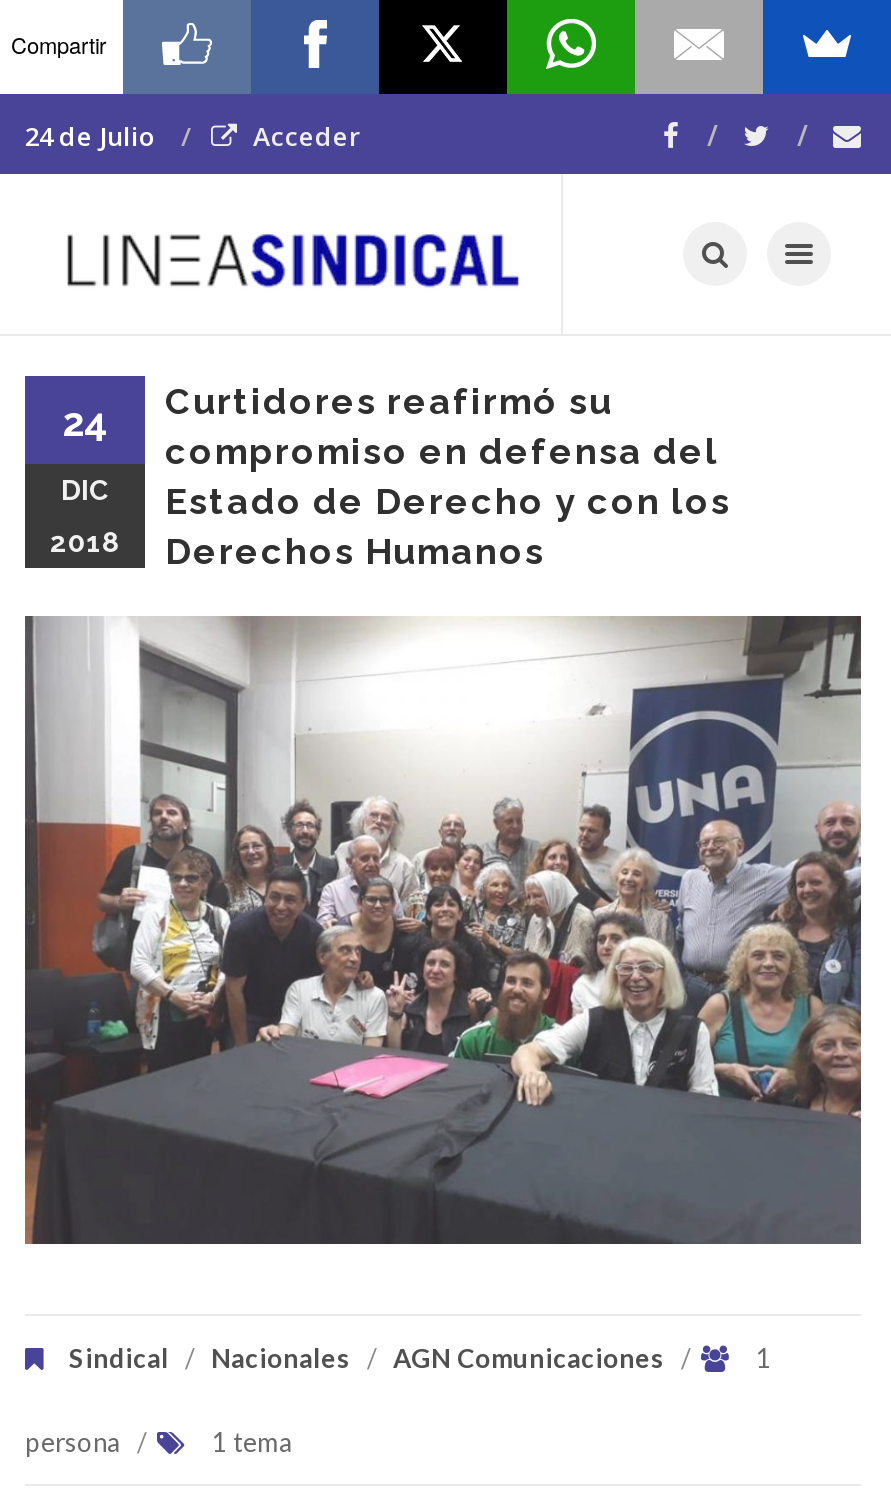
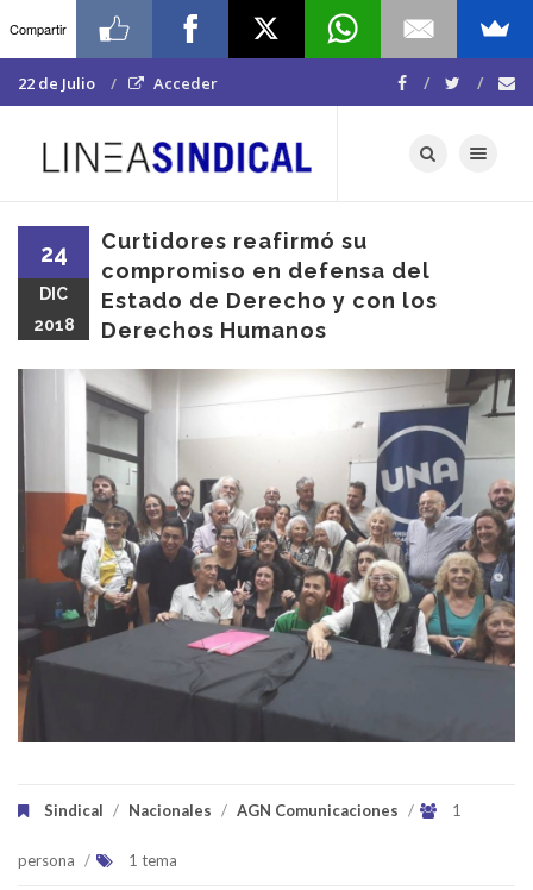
[25,118,161,154] 24 de Julio -> [18,73,99,94] 22 de Julio

